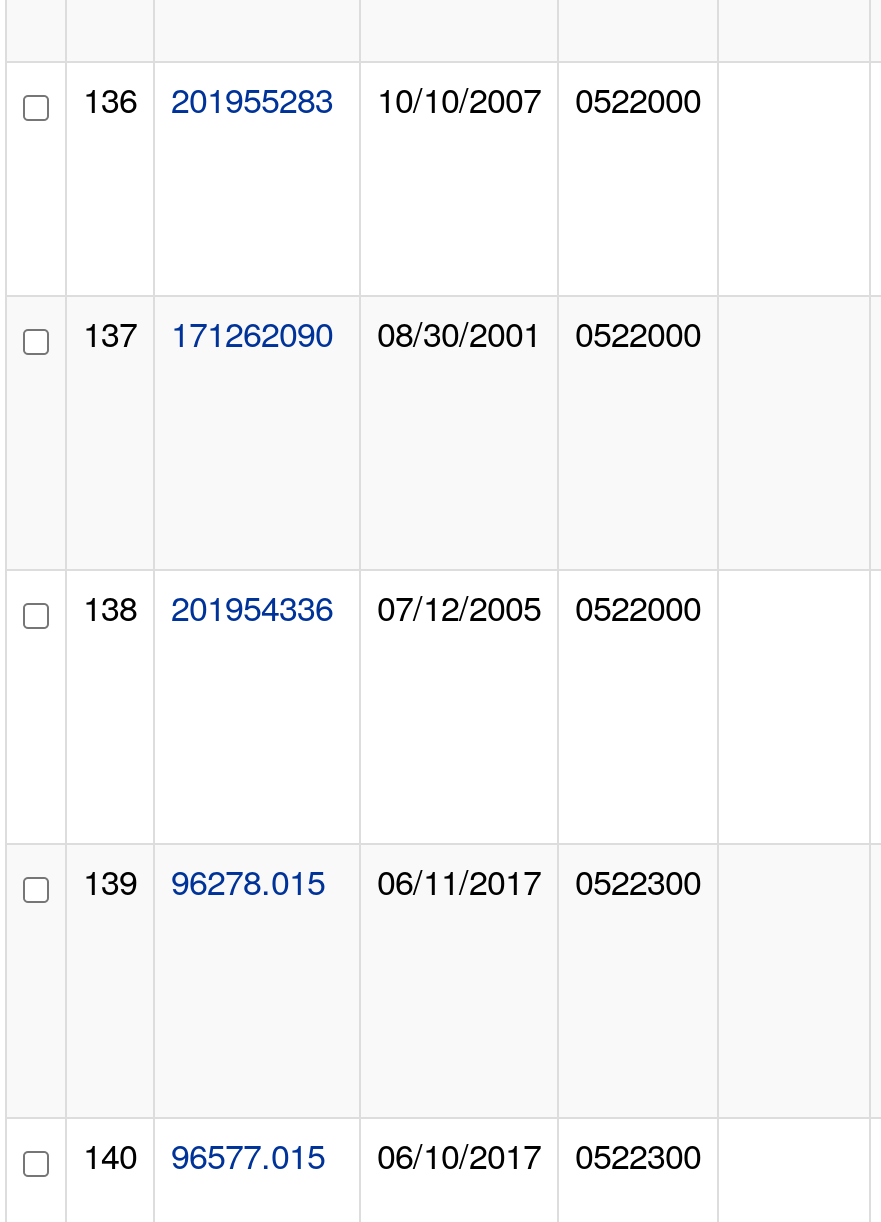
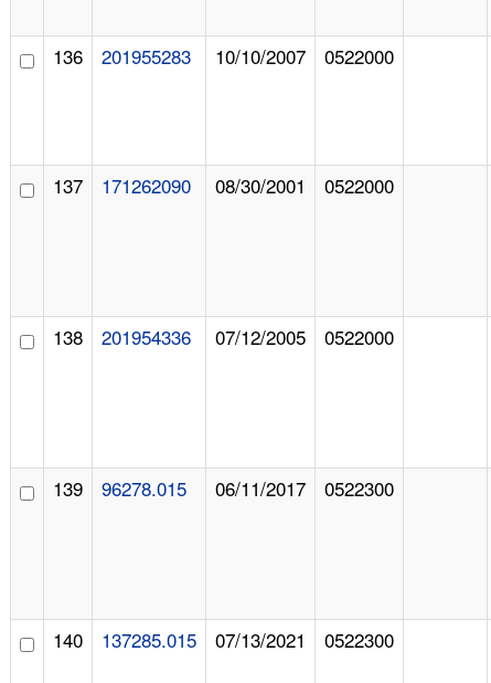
[171,1129,325,1179] 96577.015 -> [102,625,196,653] 137285.015
[377,1129,541,1179] 06/10/2017 -> [215,625,306,653] 07/13/2021

